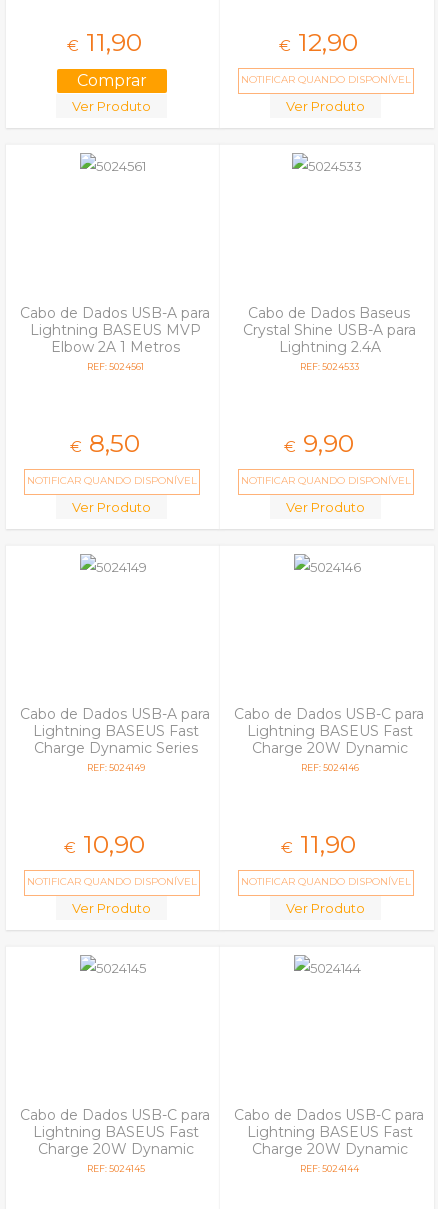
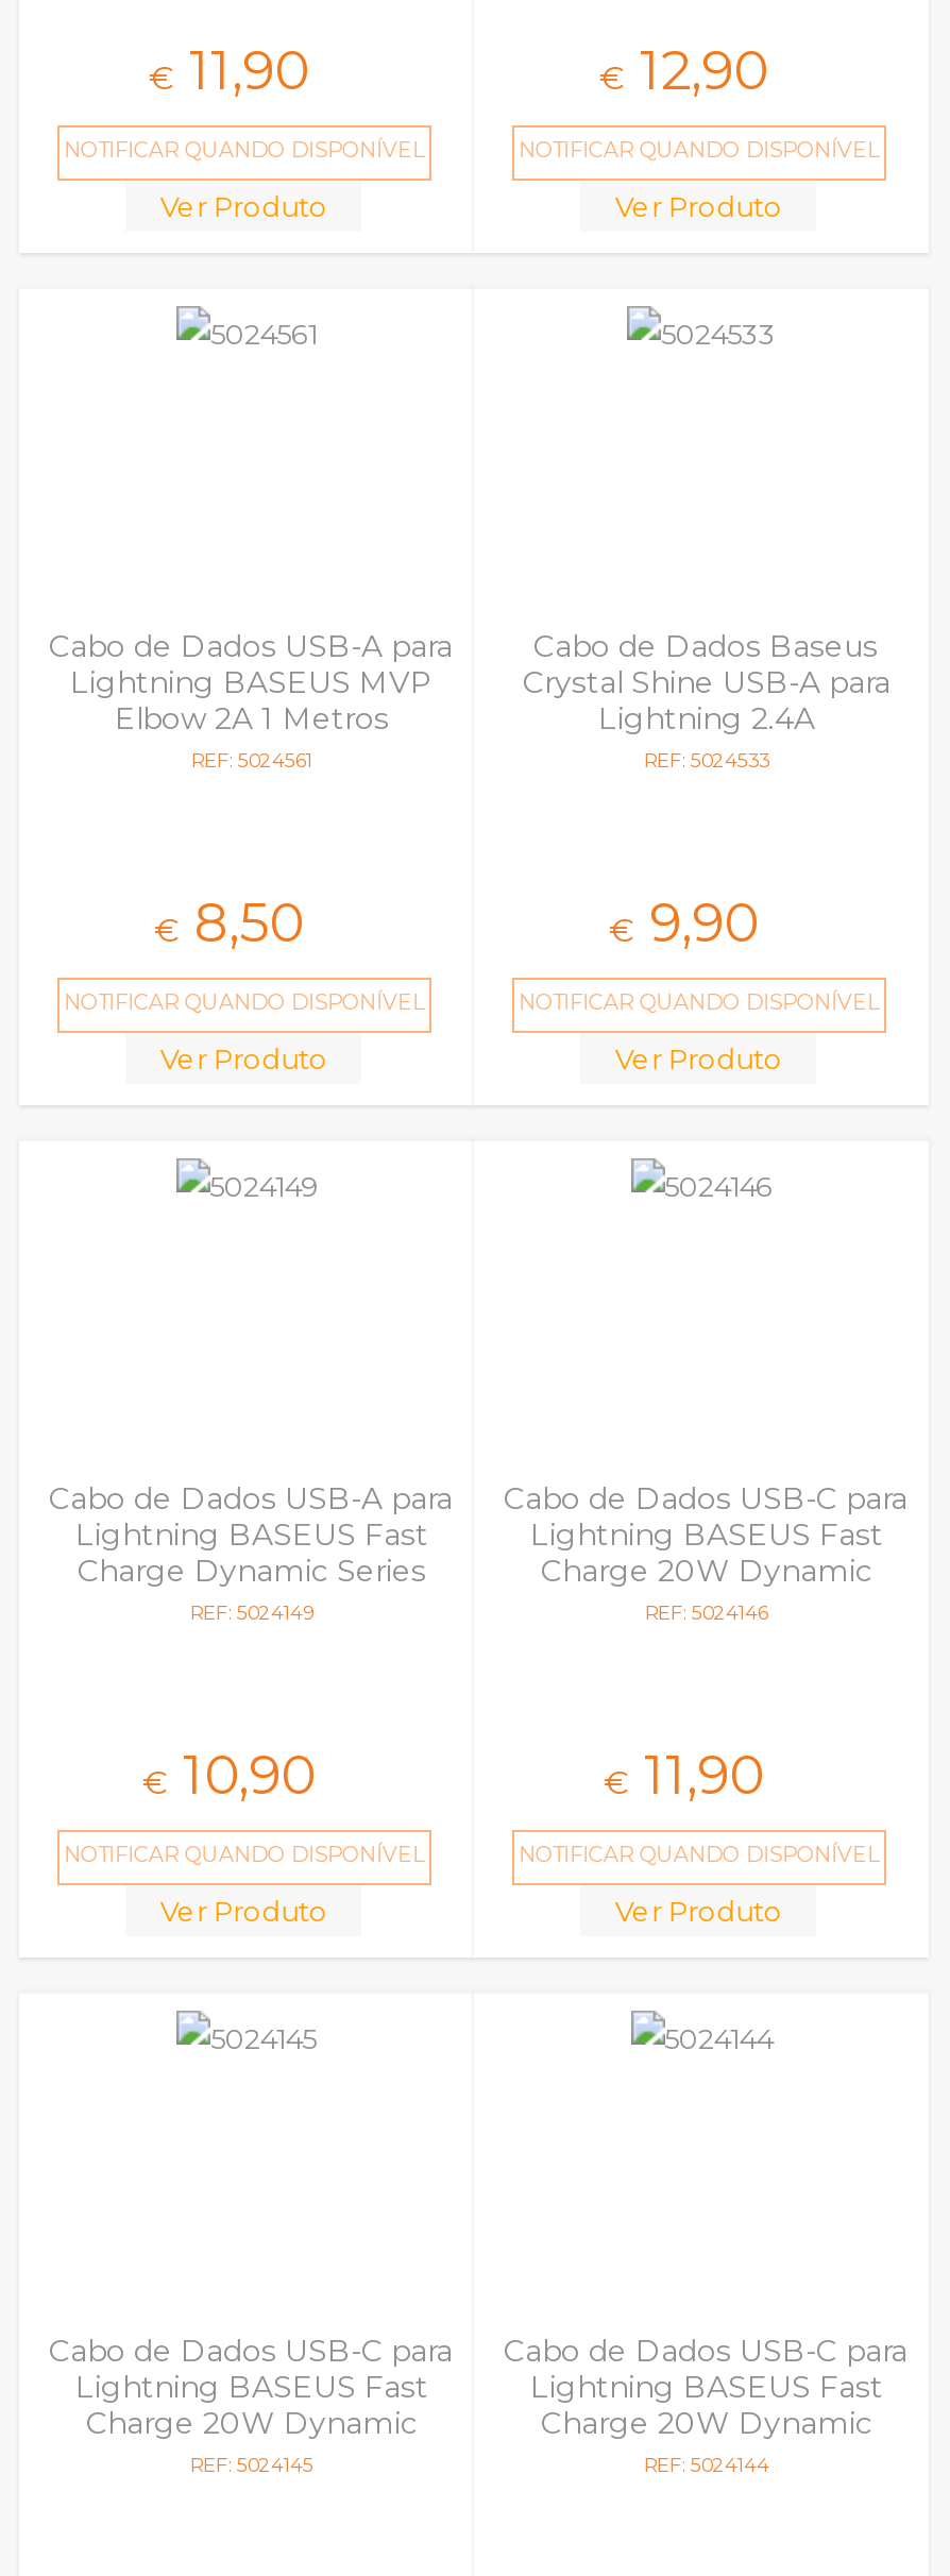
none -> [64,136,425,164] NOTIFICAR QUANDO DISPONÍVEL

